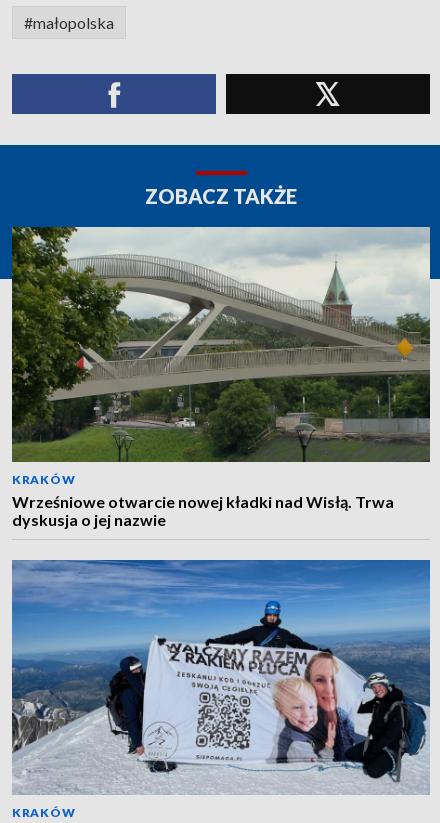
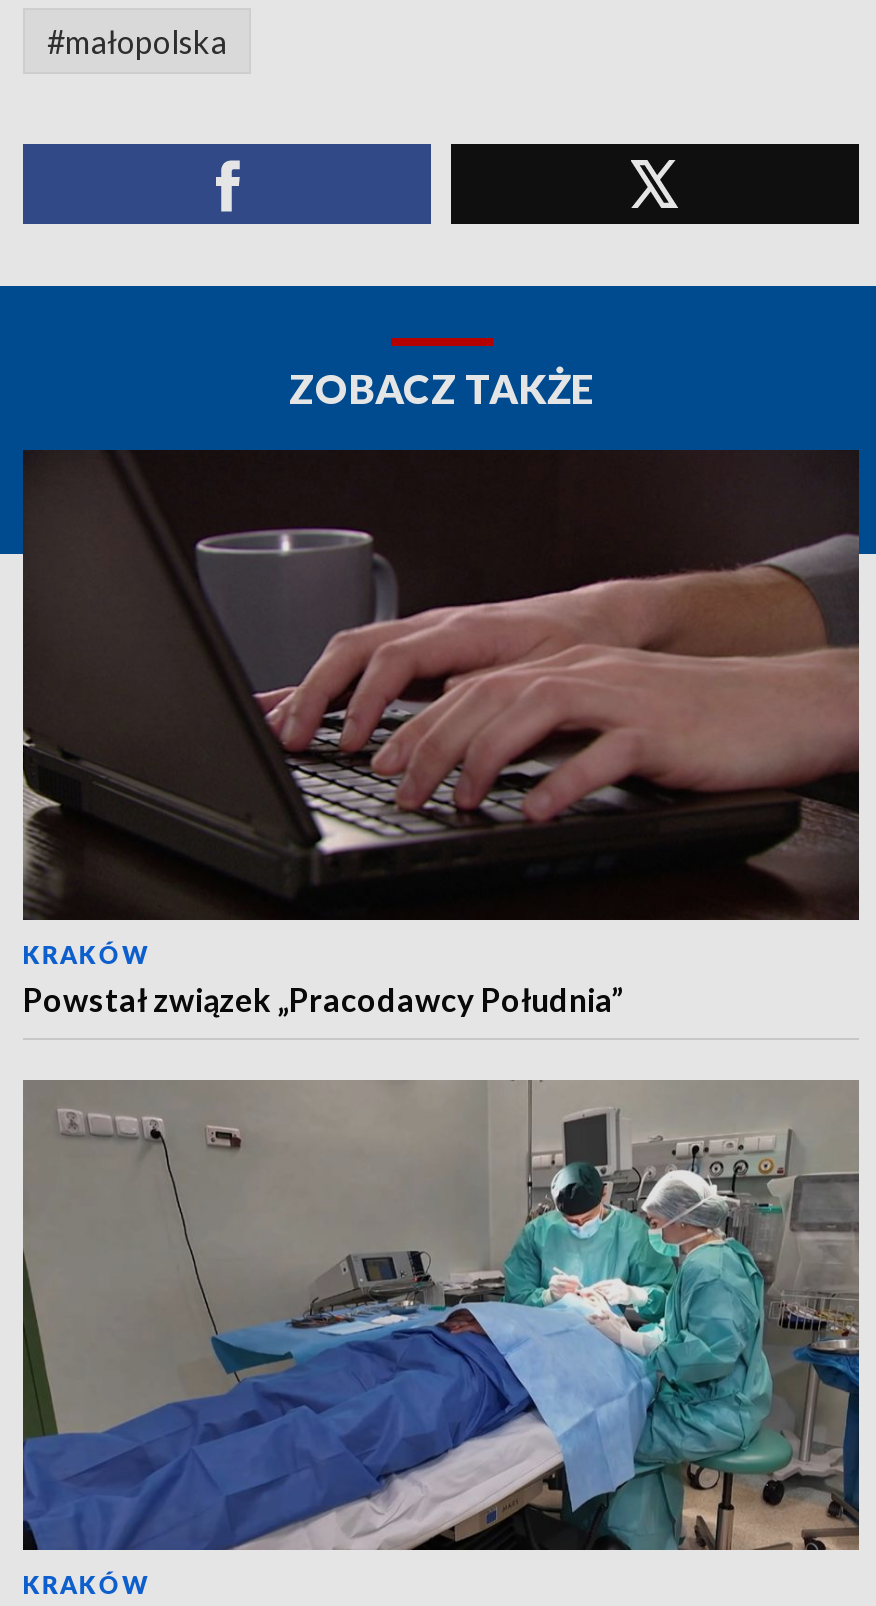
[11,226,431,529] [image] | Wrześniowe otwarcie nowej kładki nad Wisłą. Trwa | dyskusja o jej nazwie -> [21,448,861,1018] [image] | Powstał związek „Pracodawcy Południa”
[11,559,431,795] [image] -> [21,1080,861,1552] [image]

